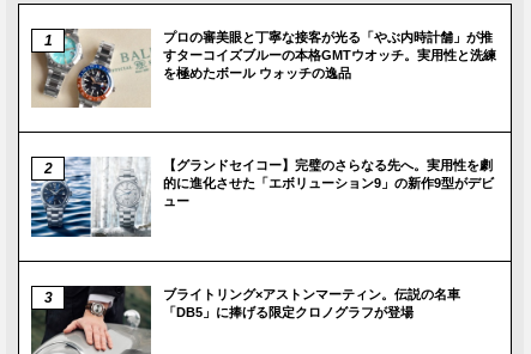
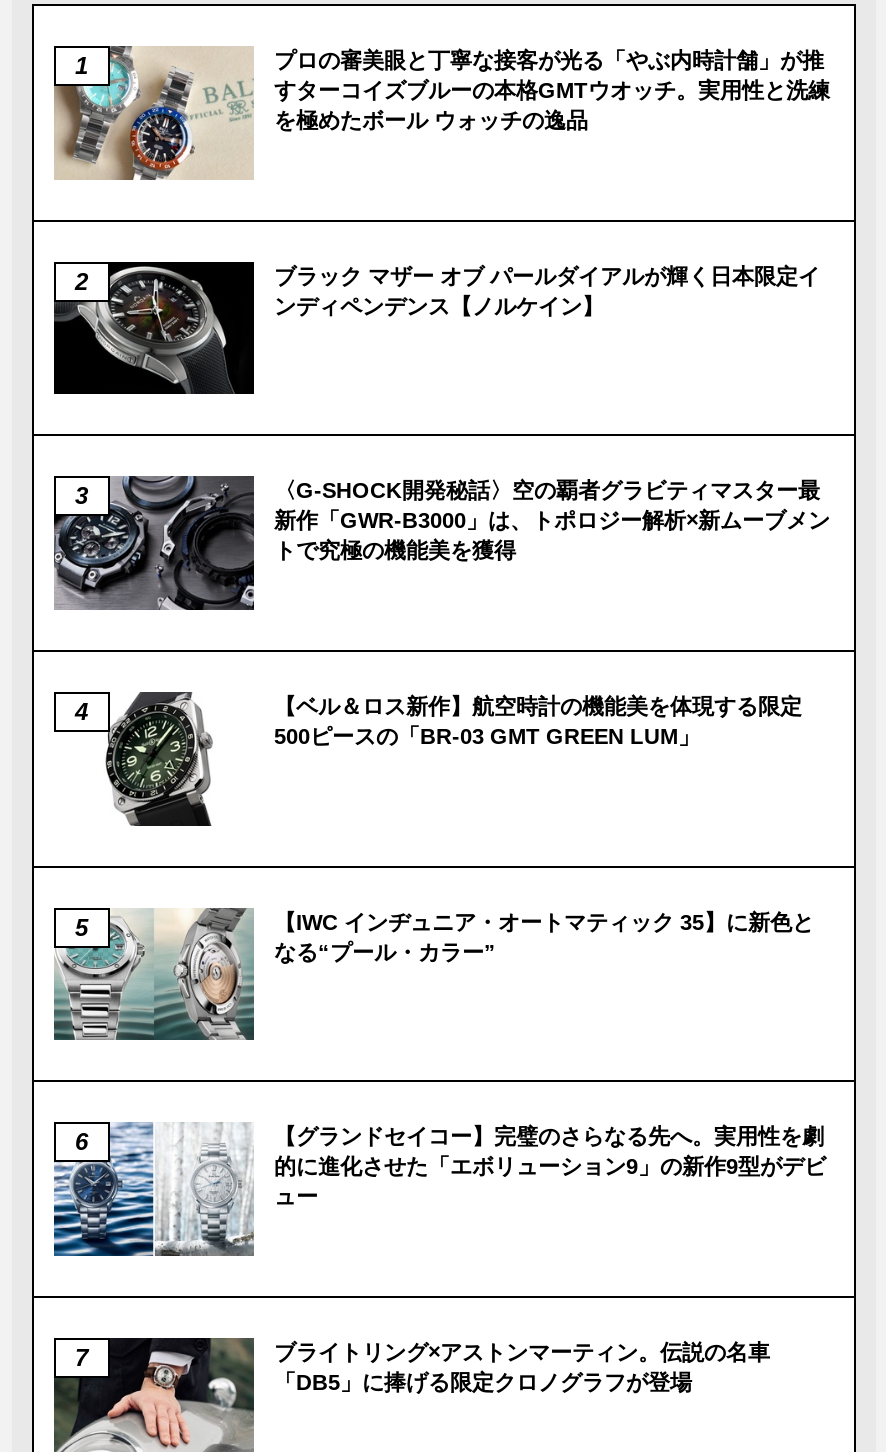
none -> [52,261,820,395] [image] | ブラック マザー オブ パールダイアルが輝く日本限定イ | ンディペンデンス【ノルケイン】
none -> [54,475,830,611] [image] | 〈G-SHOCK開発秘話〉空の覇者グラビティマスター最 | 新作「GWR-B3000」は、トポロジー解析×新ムーブメン | トで究極の機能美を獲得
none -> [54,905,814,1041] [image] | 【IWC インヂュニア・オートマティック 35】に新色と | なる“プール・カラー”
none -> [56,691,802,827] [image] | 【ベル＆ロス新作】航空時計の機能美を体現する限定 | 500ピースの「BR-03 GMT GREEN LUM」

